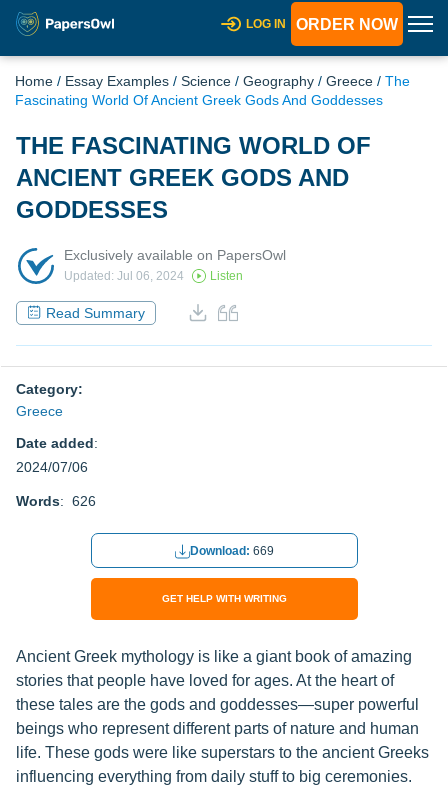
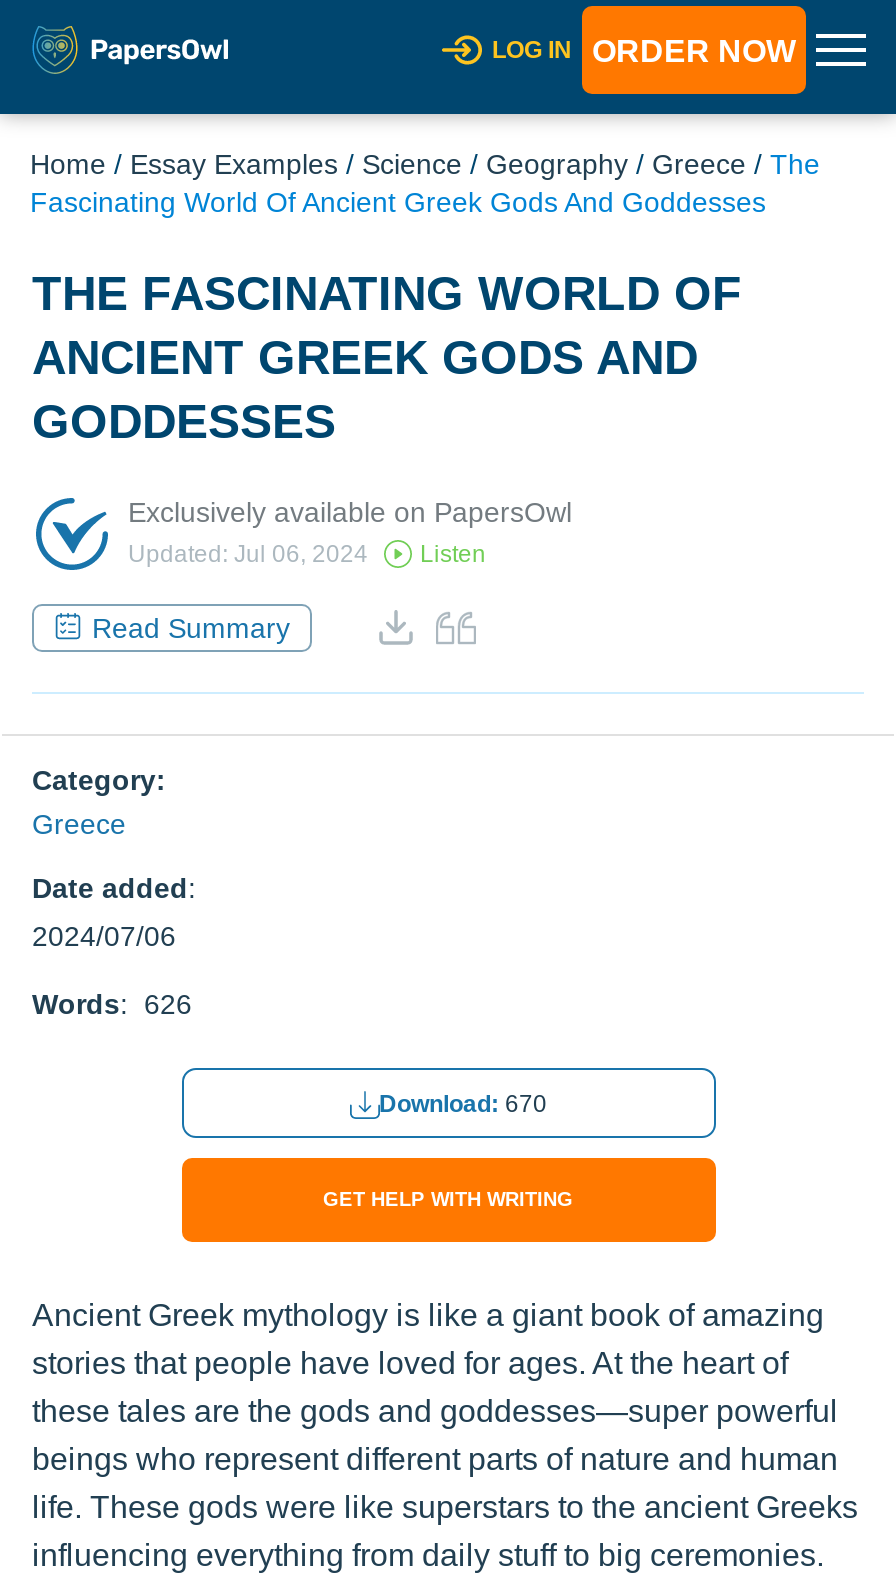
[189,544,273,558] Download: 669 -> [379,1091,547,1119] Download: 670

